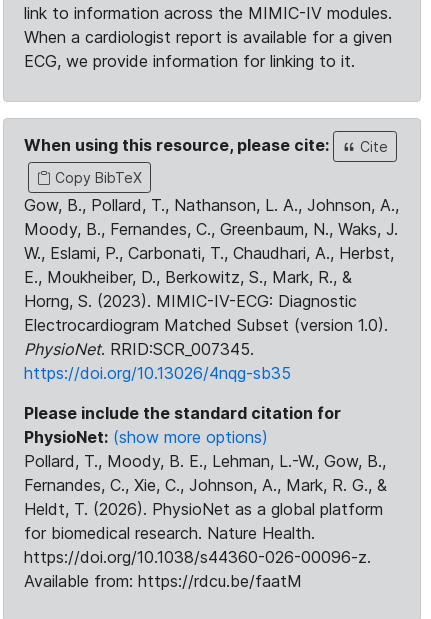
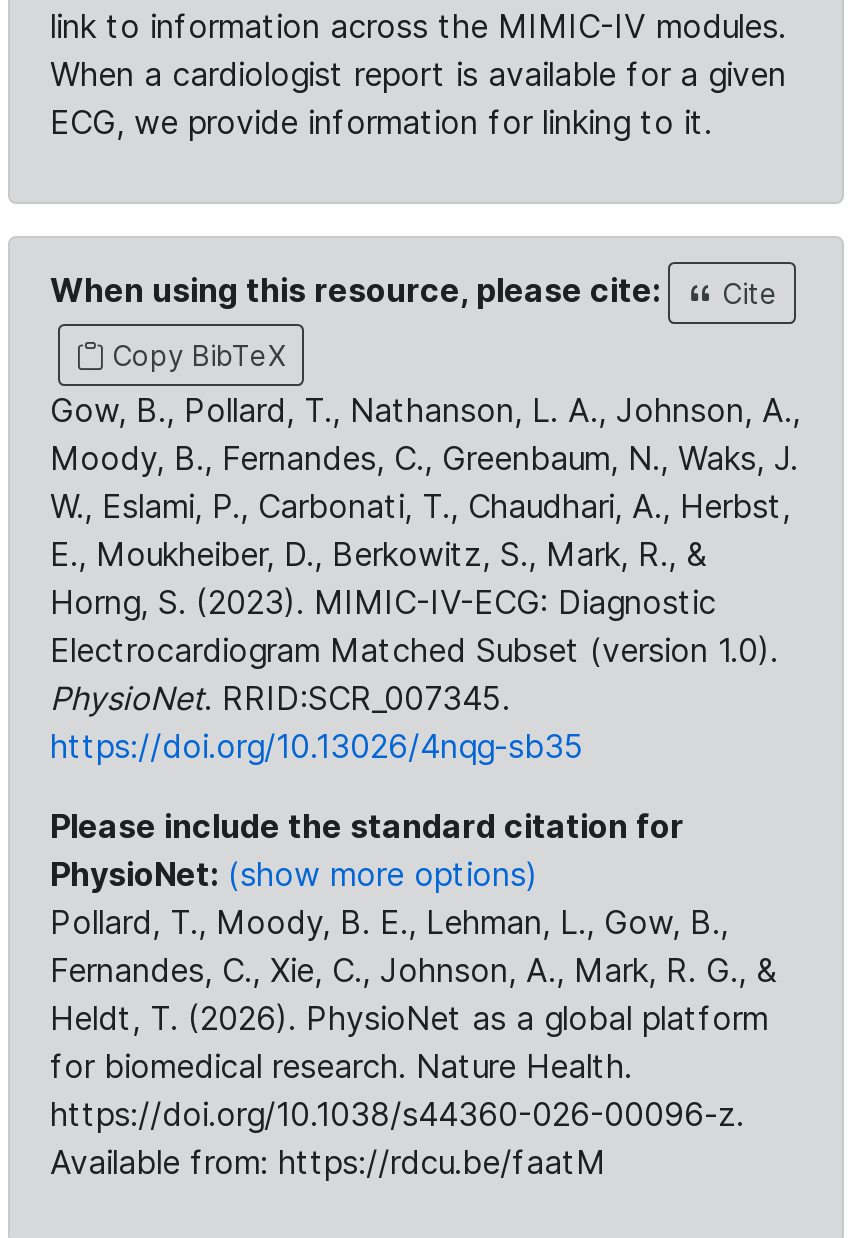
[24,451,386,471] Pollard, T., Moody, B. E., Lehman, L.-W., Gow, B., -> [50,902,728,942] Pollard, T., Moody, B. E., Lehman, L., Gow, B.,

